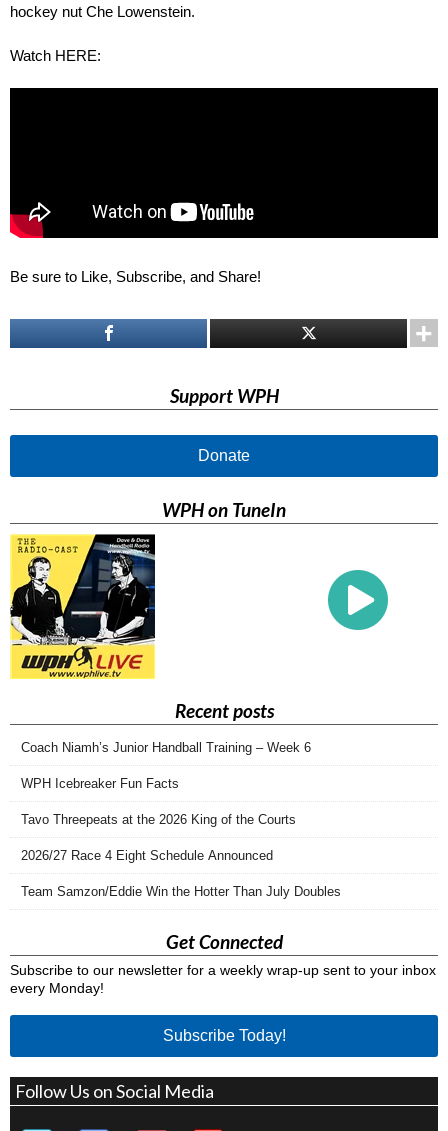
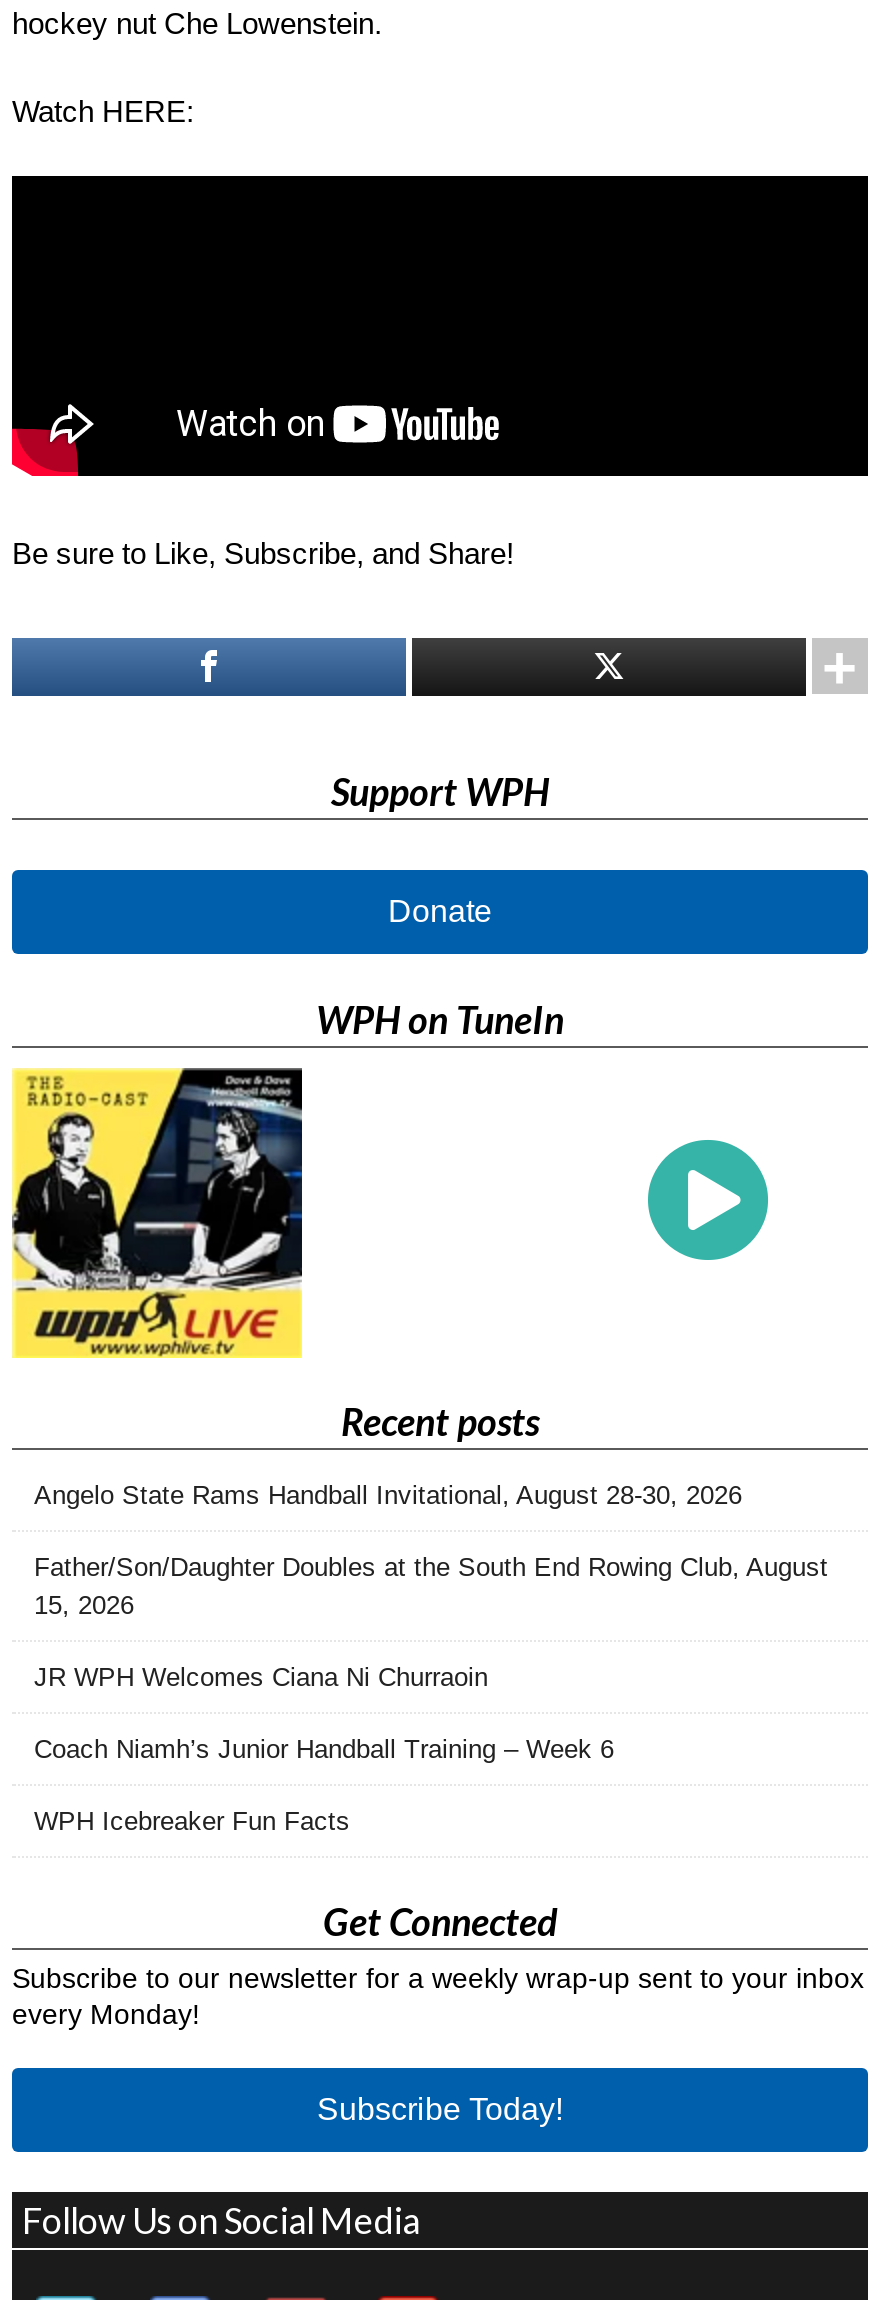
none -> [34,1480,828,1692] Angelo State Rams Handball Invitational, August 28-30, 2026 | Father/Son/Daughter Doubles at the South End Rowing Club, August | 15, 2026 | JR WPH Welcomes Ciana Ni Churraoin
moved [21,740,311,791] -> [34,1734,614,1836]: Coach Niamh’s Junior Handball Training – Week 6 | WPH Icebreaker Fun Facts
[21,812,341,899] Tavo Threepeats at the 2026 King of the Courts | 2026/27 Race 4 Eight Schedule Announced | Team Samzon/Eddie Win the Hotter Than July Doubles -> none

